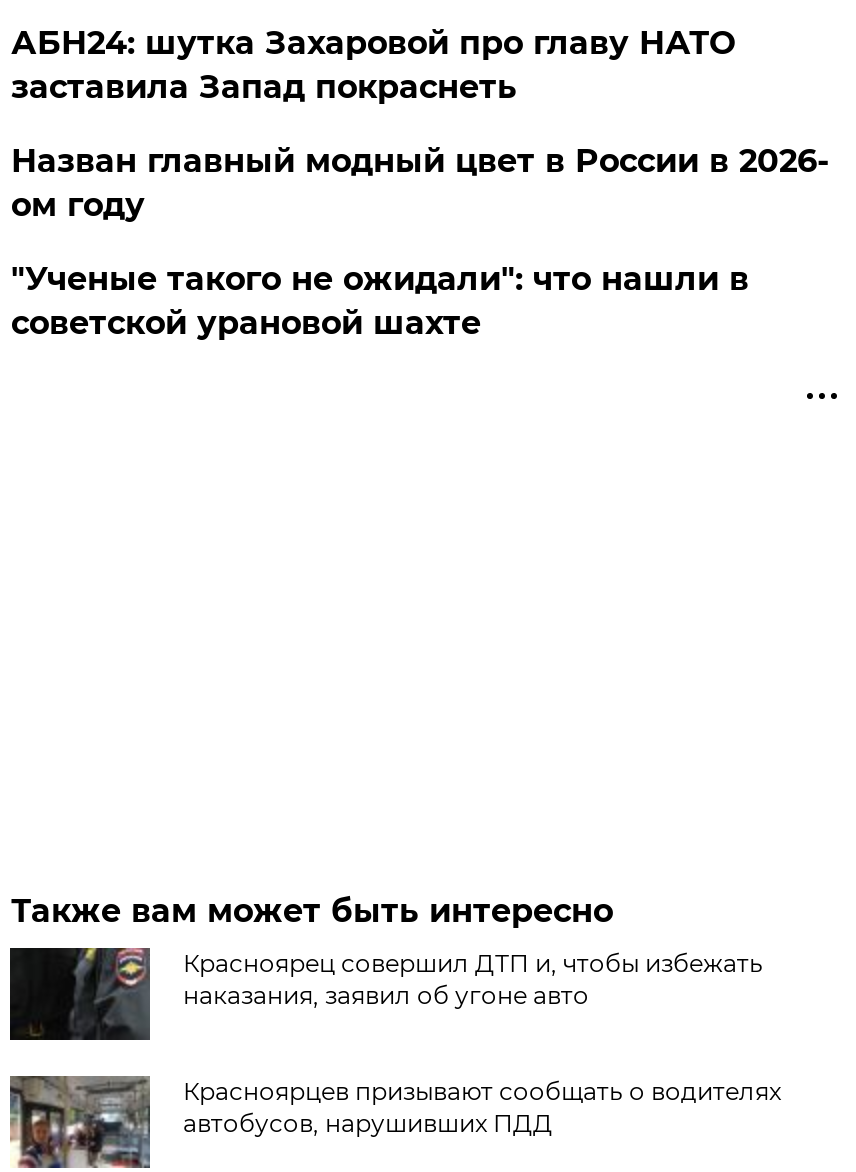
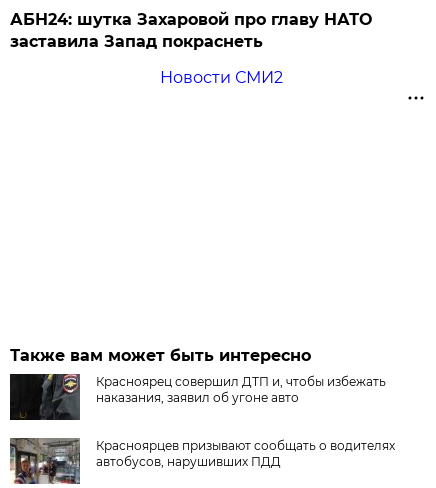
[11,142,829,342] Назван главный модный цвет в России в 2026- | ом году | "Ученые такого не ожидали": что нашли в | советской урановой шахте -> [160,68,283,87] Новости СМИ2

